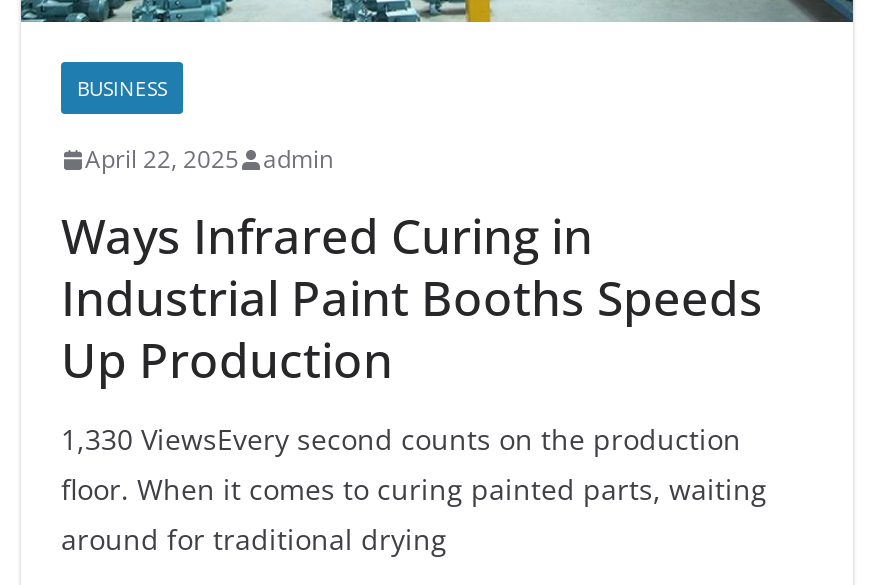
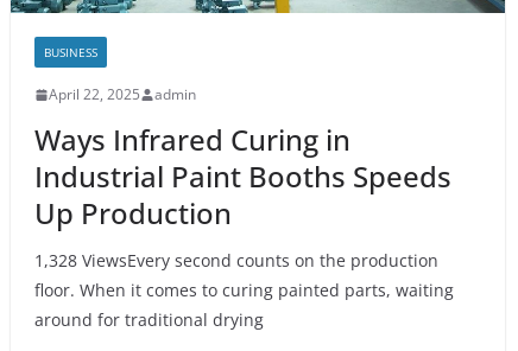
[61,421,741,459] 1,330 ViewsEvery second counts on the production -> [34,249,438,272] 1,328 ViewsEvery second counts on the production

